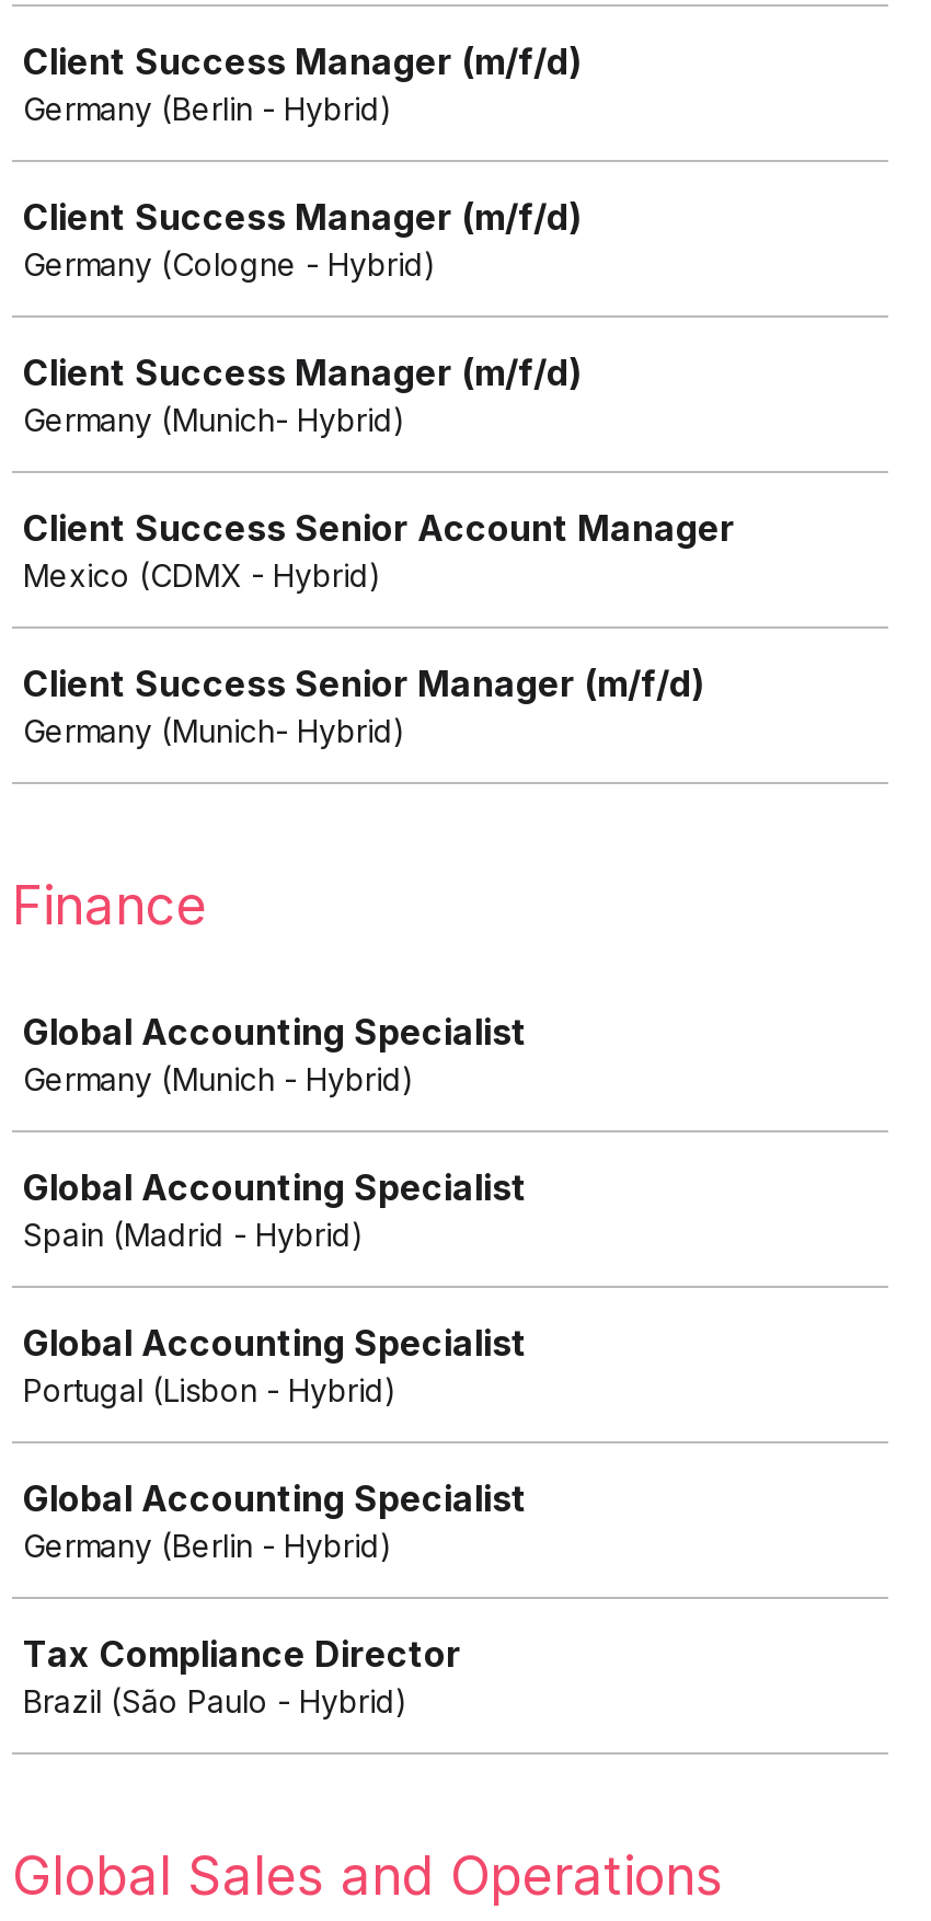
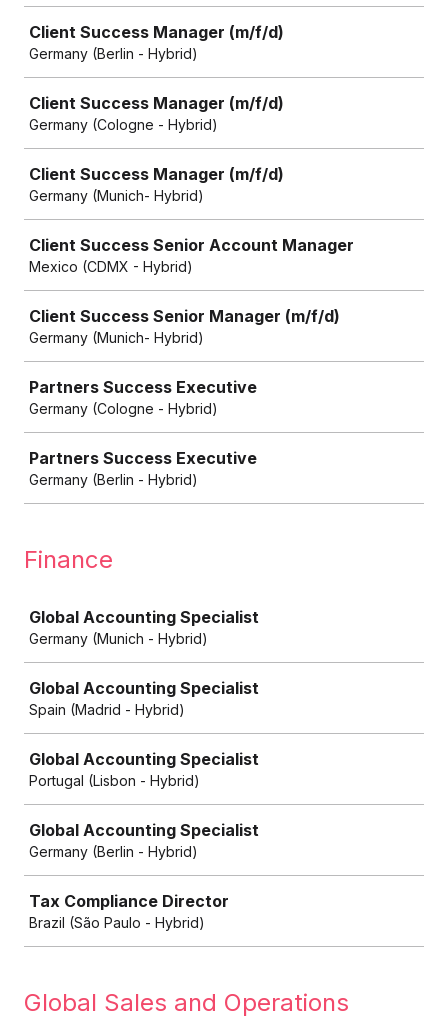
none -> [29,377,257,488] Partners Success Executive | Germany (Cologne - Hybrid) | Partners Success Executive | Germany (Berlin - Hybrid)

